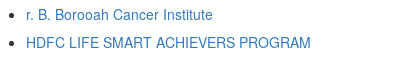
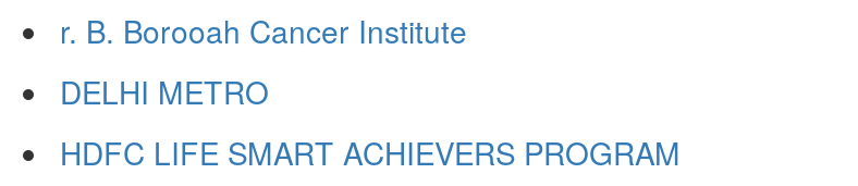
none -> [60,70,269,114] DELHI METRO

